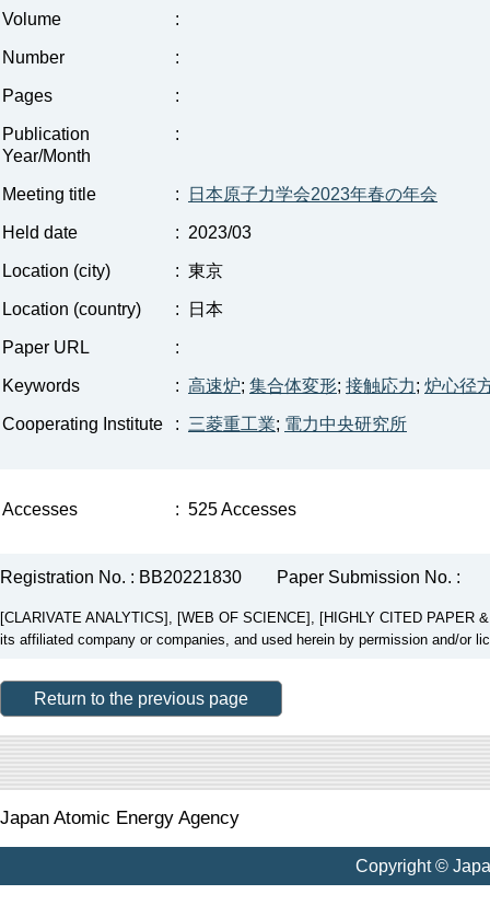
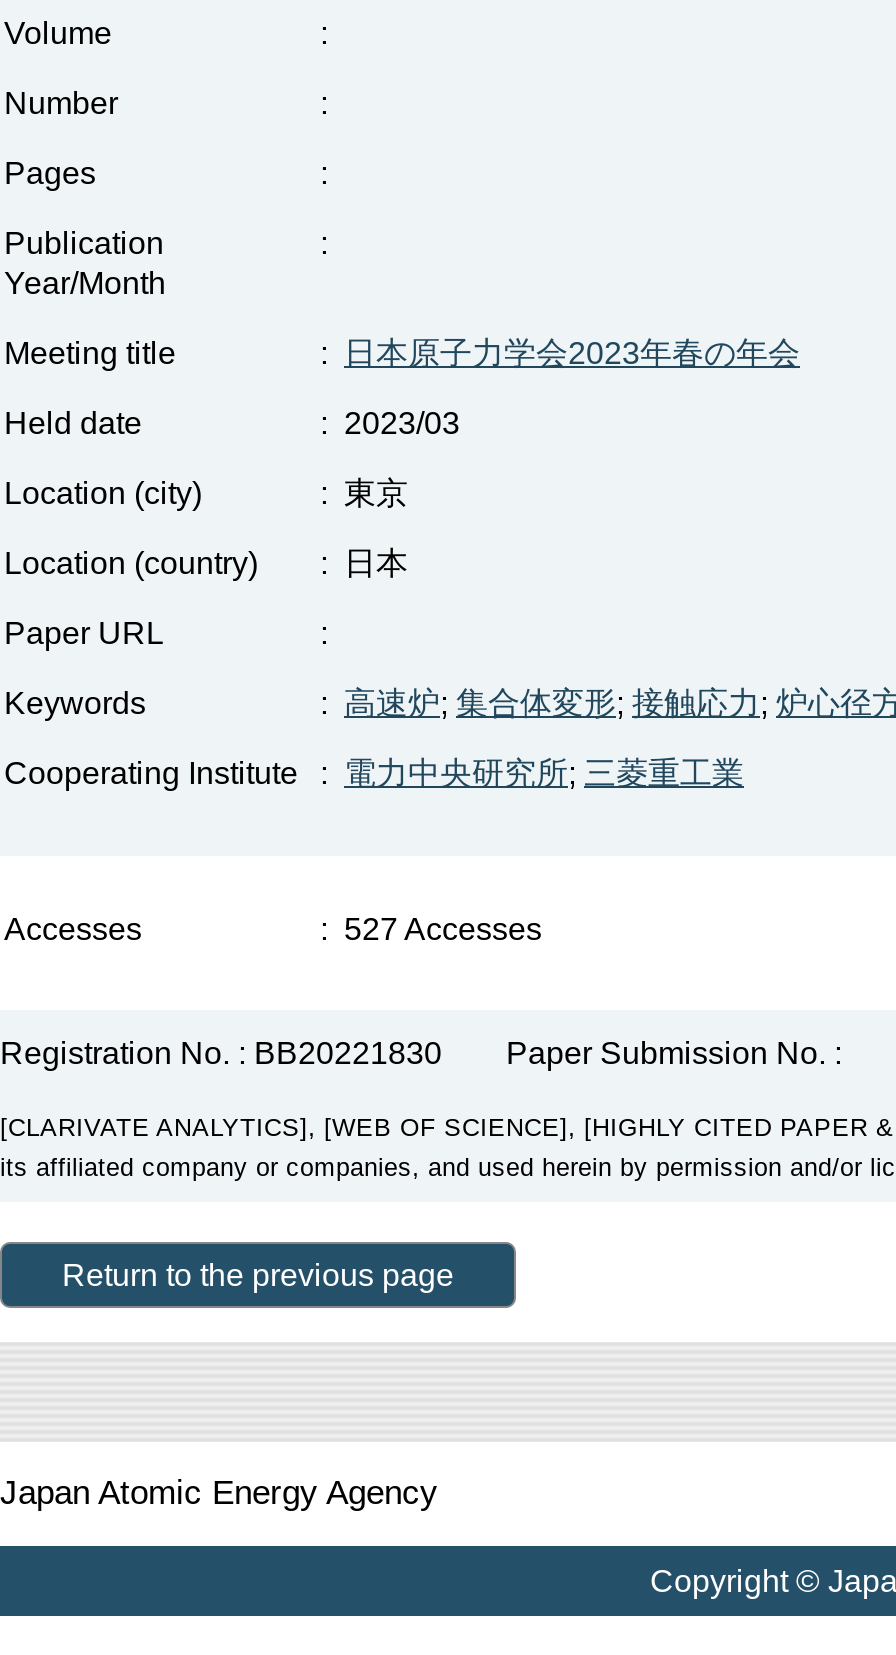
[175,415,407,434] : 三菱重工業;電力中央研究所 -> [320,757,744,791] : 電力中央研究所;三菱重工業
[175,500,296,519] : 525 Accesses -> [320,913,542,947] : 527 Accesses

